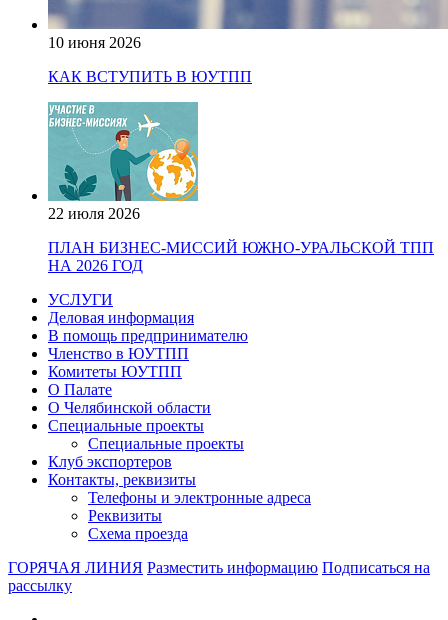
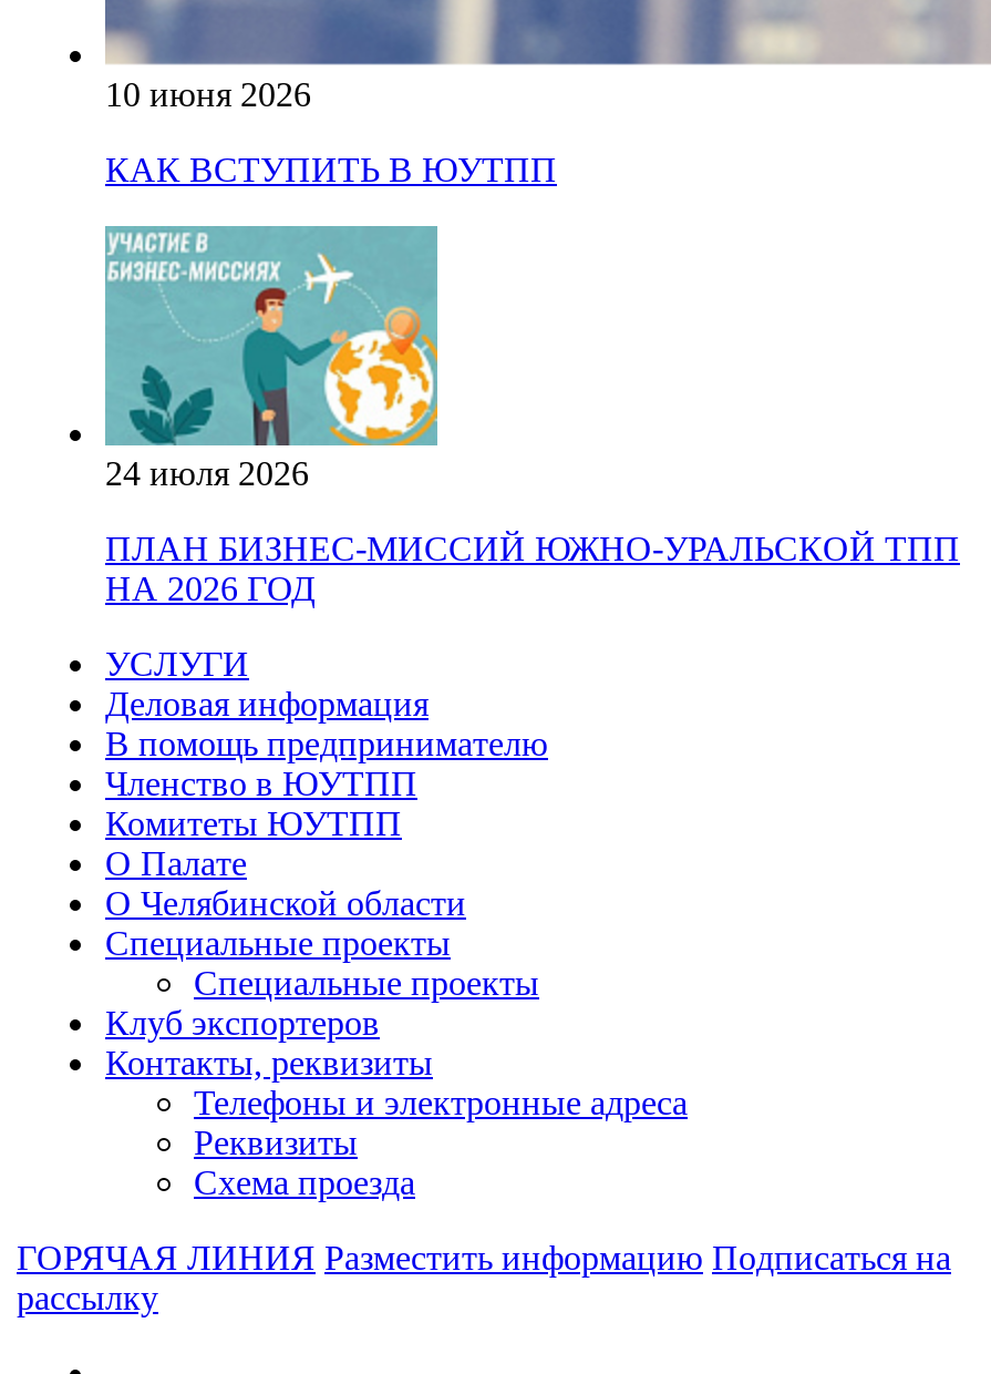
[48,205,140,222] 22 июля 2026 -> [105,454,309,492] 24 июля 2026

